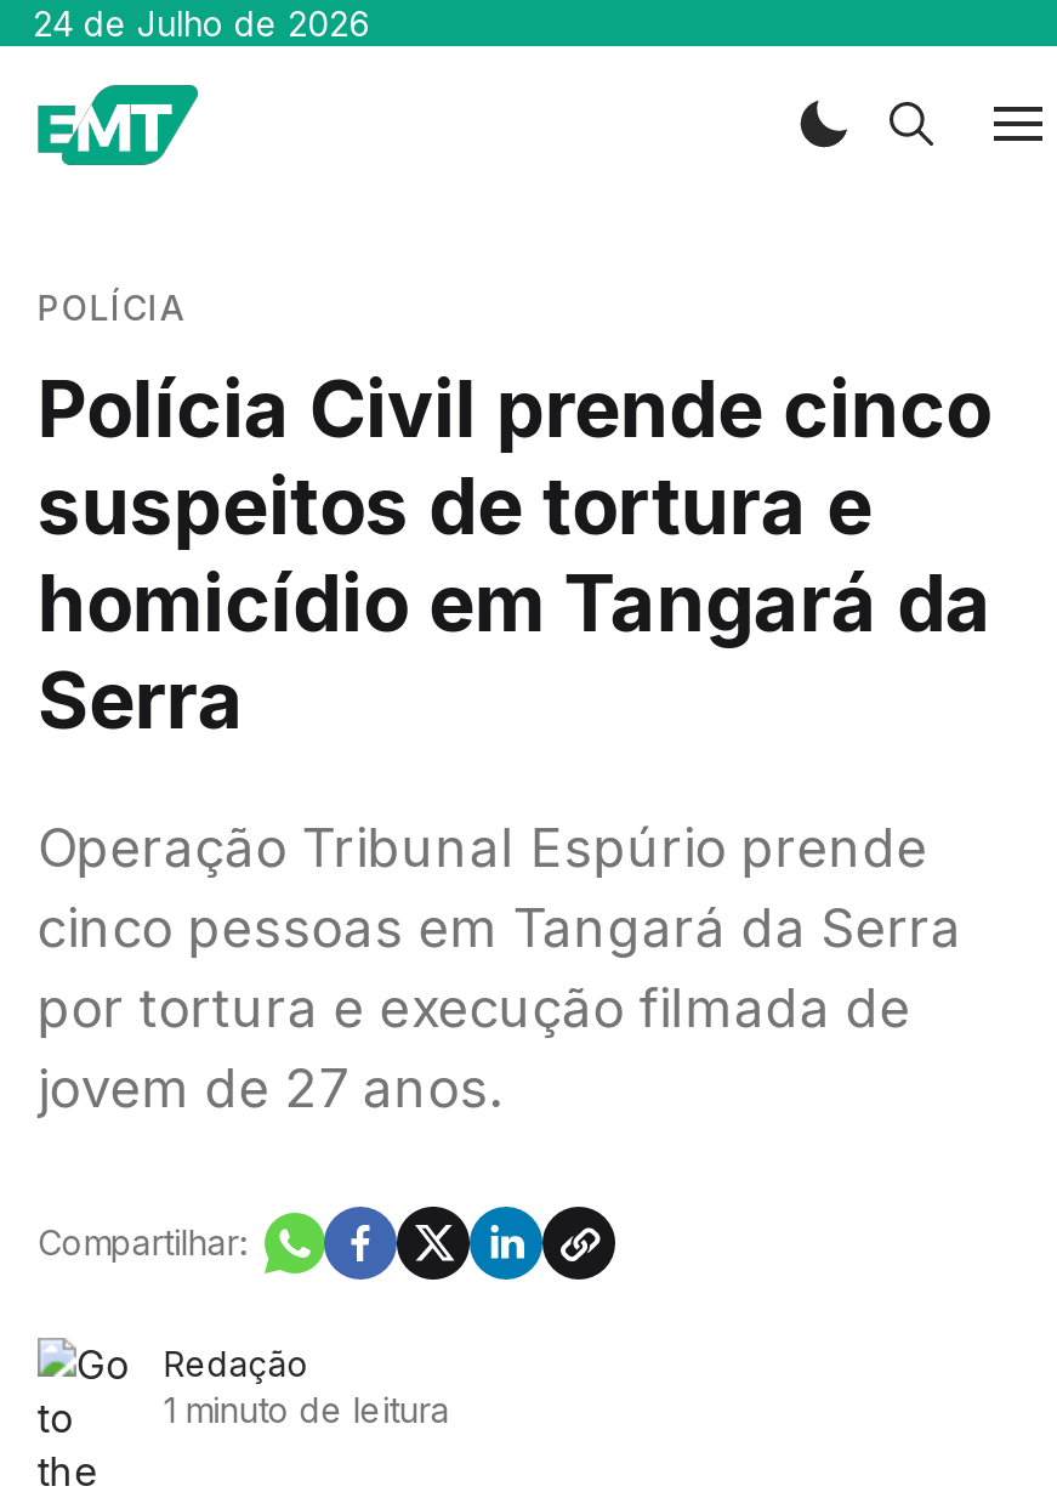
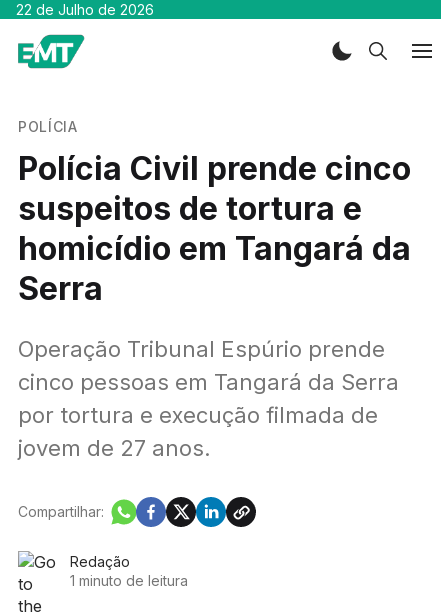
[33,2,370,44] 24 de Julho de 2026 -> [16,1,154,18] 22 de Julho de 2026

